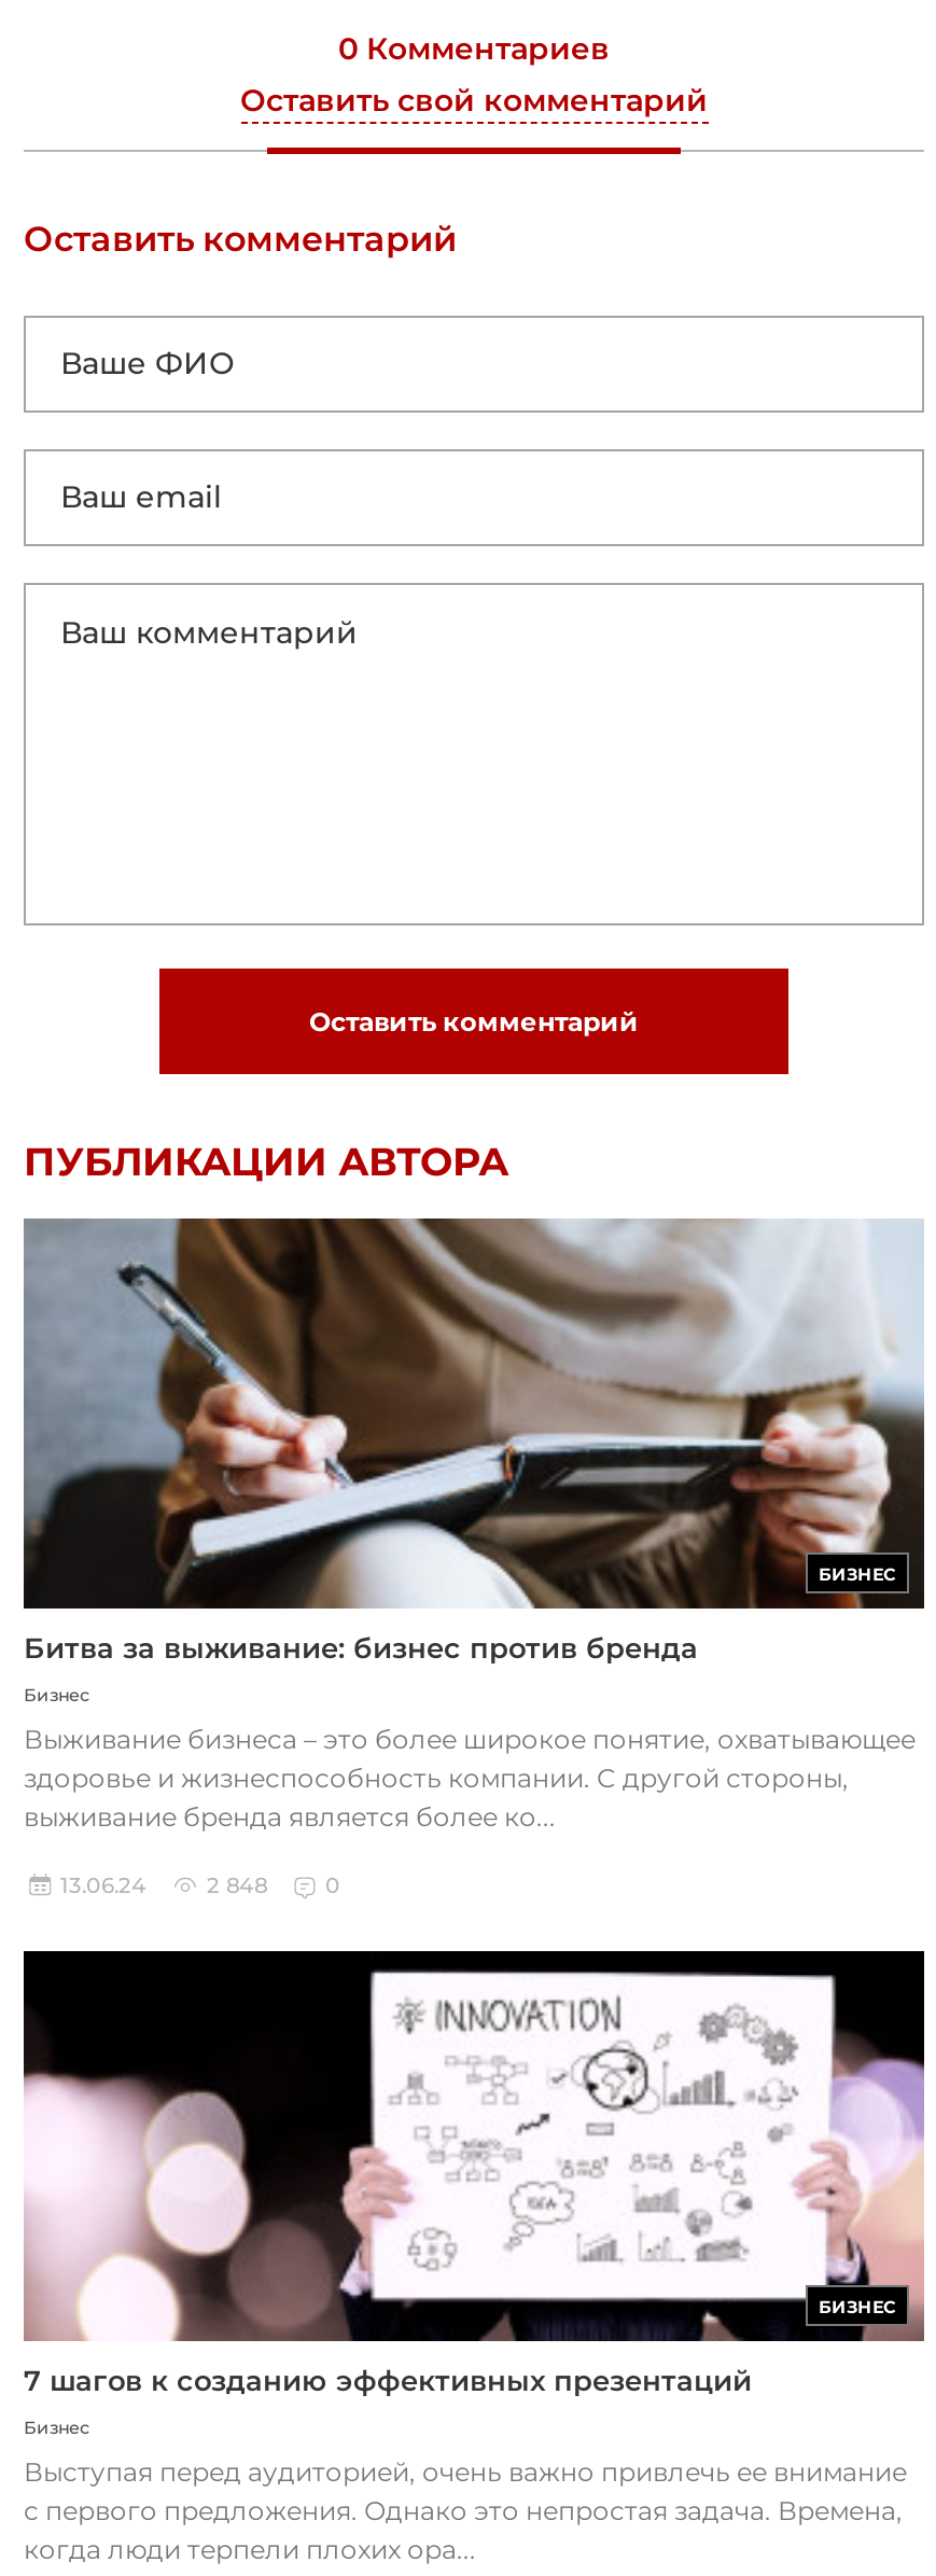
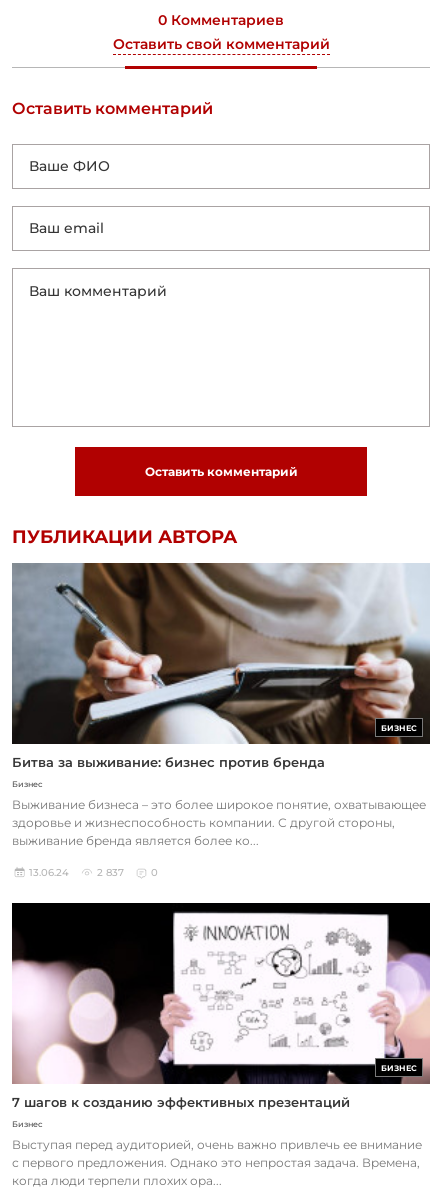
[207,1871,267,1899] 2 848 -> [97,866,124,879] 2 837

